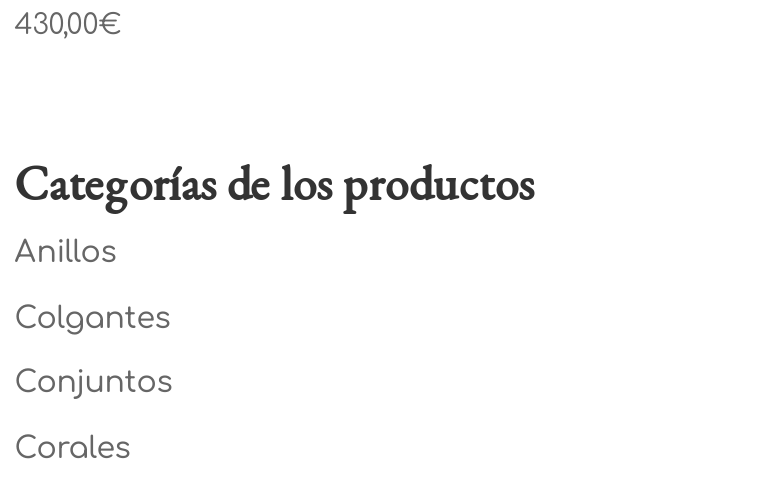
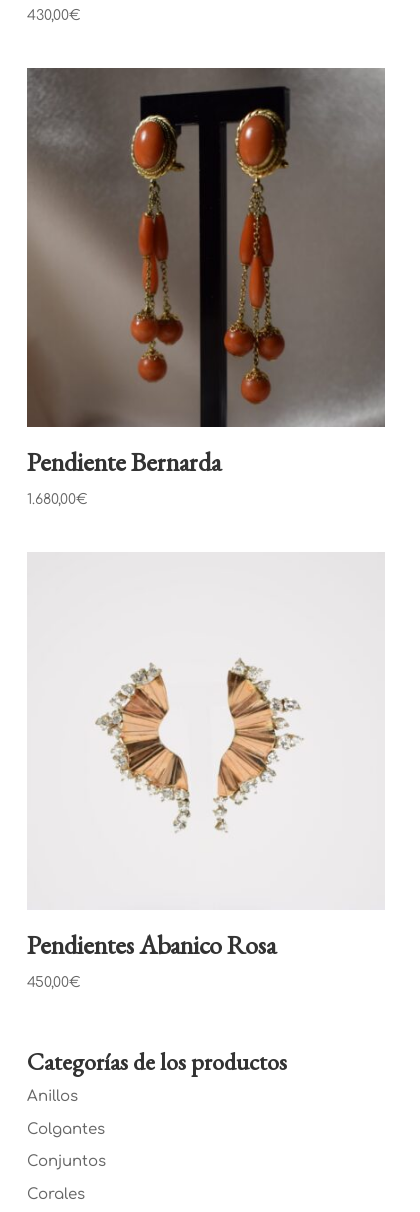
none -> [26,67,386,507] [image] | Pendiente Bernarda | 1.680,00€
none -> [27,928,276,990] Pendientes Abanico Rosa | 450,00€
none -> [94,662,192,834] [image]
none -> [212,657,305,834] [image]

